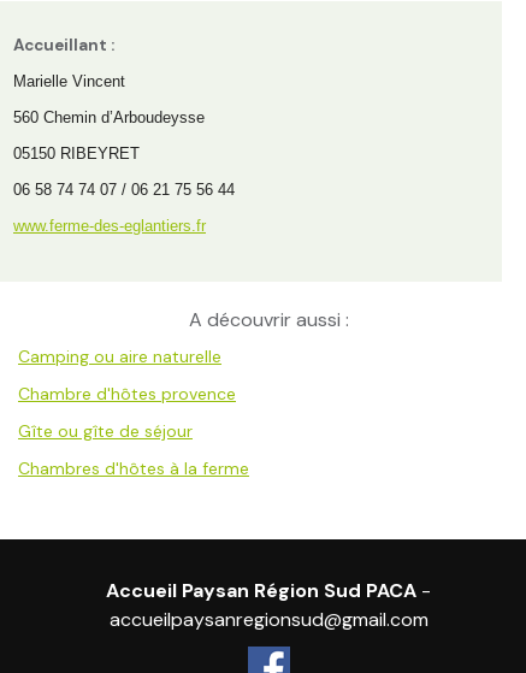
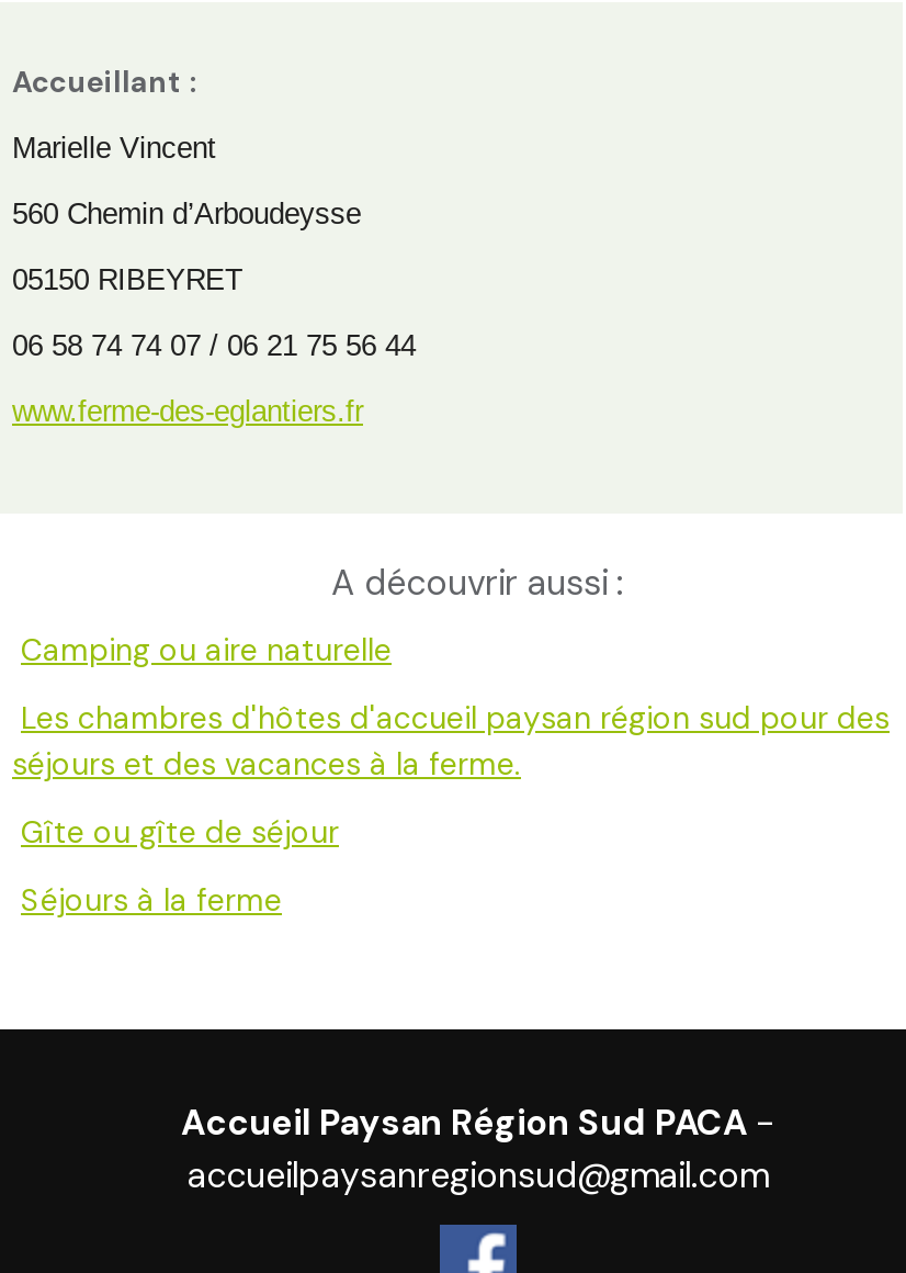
[18,383,236,404] Chambre d'hôtes provence -> [12,698,890,783] Les chambres d'hôtes d'accueil paysan région sud pour des | séjours et des vacances à la ferme.
[18,457,249,479] Chambres d'hôtes à la ferme -> [21,880,282,919] Séjours à la ferme

